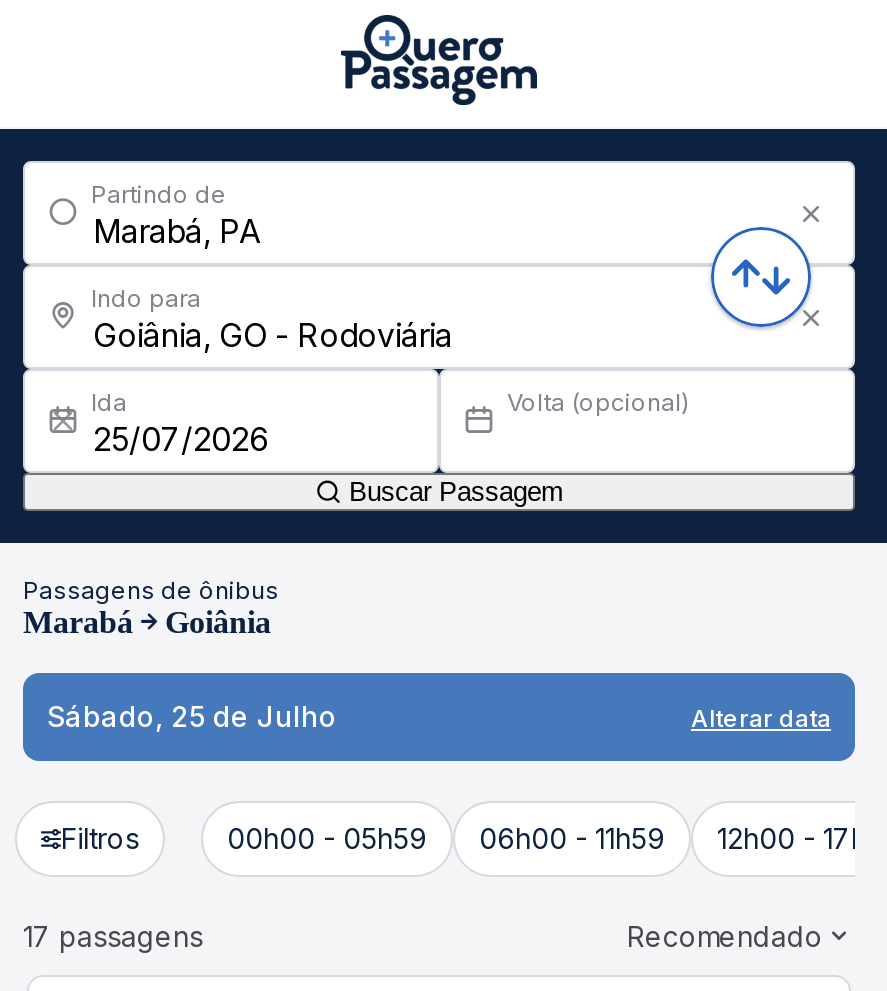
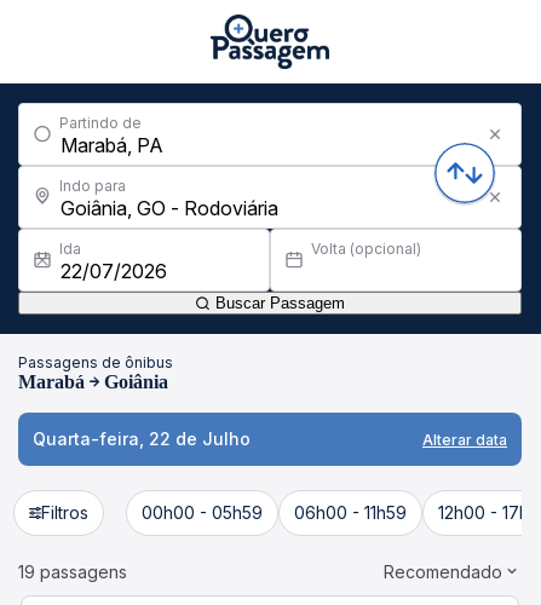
[47,699,337,733] Sábado, 25 de Julho -> [33,428,251,449] Quarta-feira, 22 de Julho
[23,919,203,953] 17 passagens -> [18,561,127,582] 19 passagens

